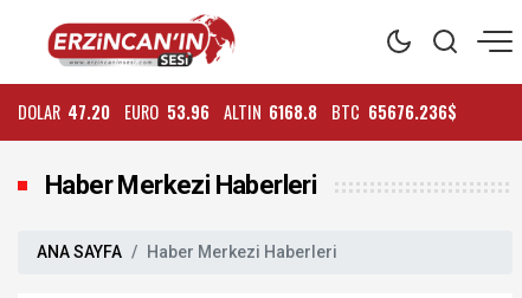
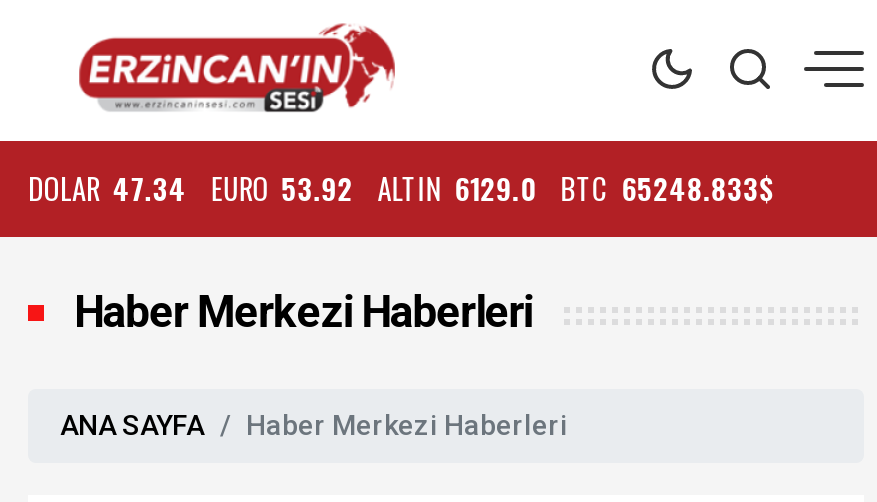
[18,99,456,124] DOLAR 47.20 EURO 53.96 ALTIN 6168.8 BTC 65676.236$ -> [28,167,775,209] DOLAR 47.34 EURO 53.92 ALTIN 6129.0 BTC 65248.833$

